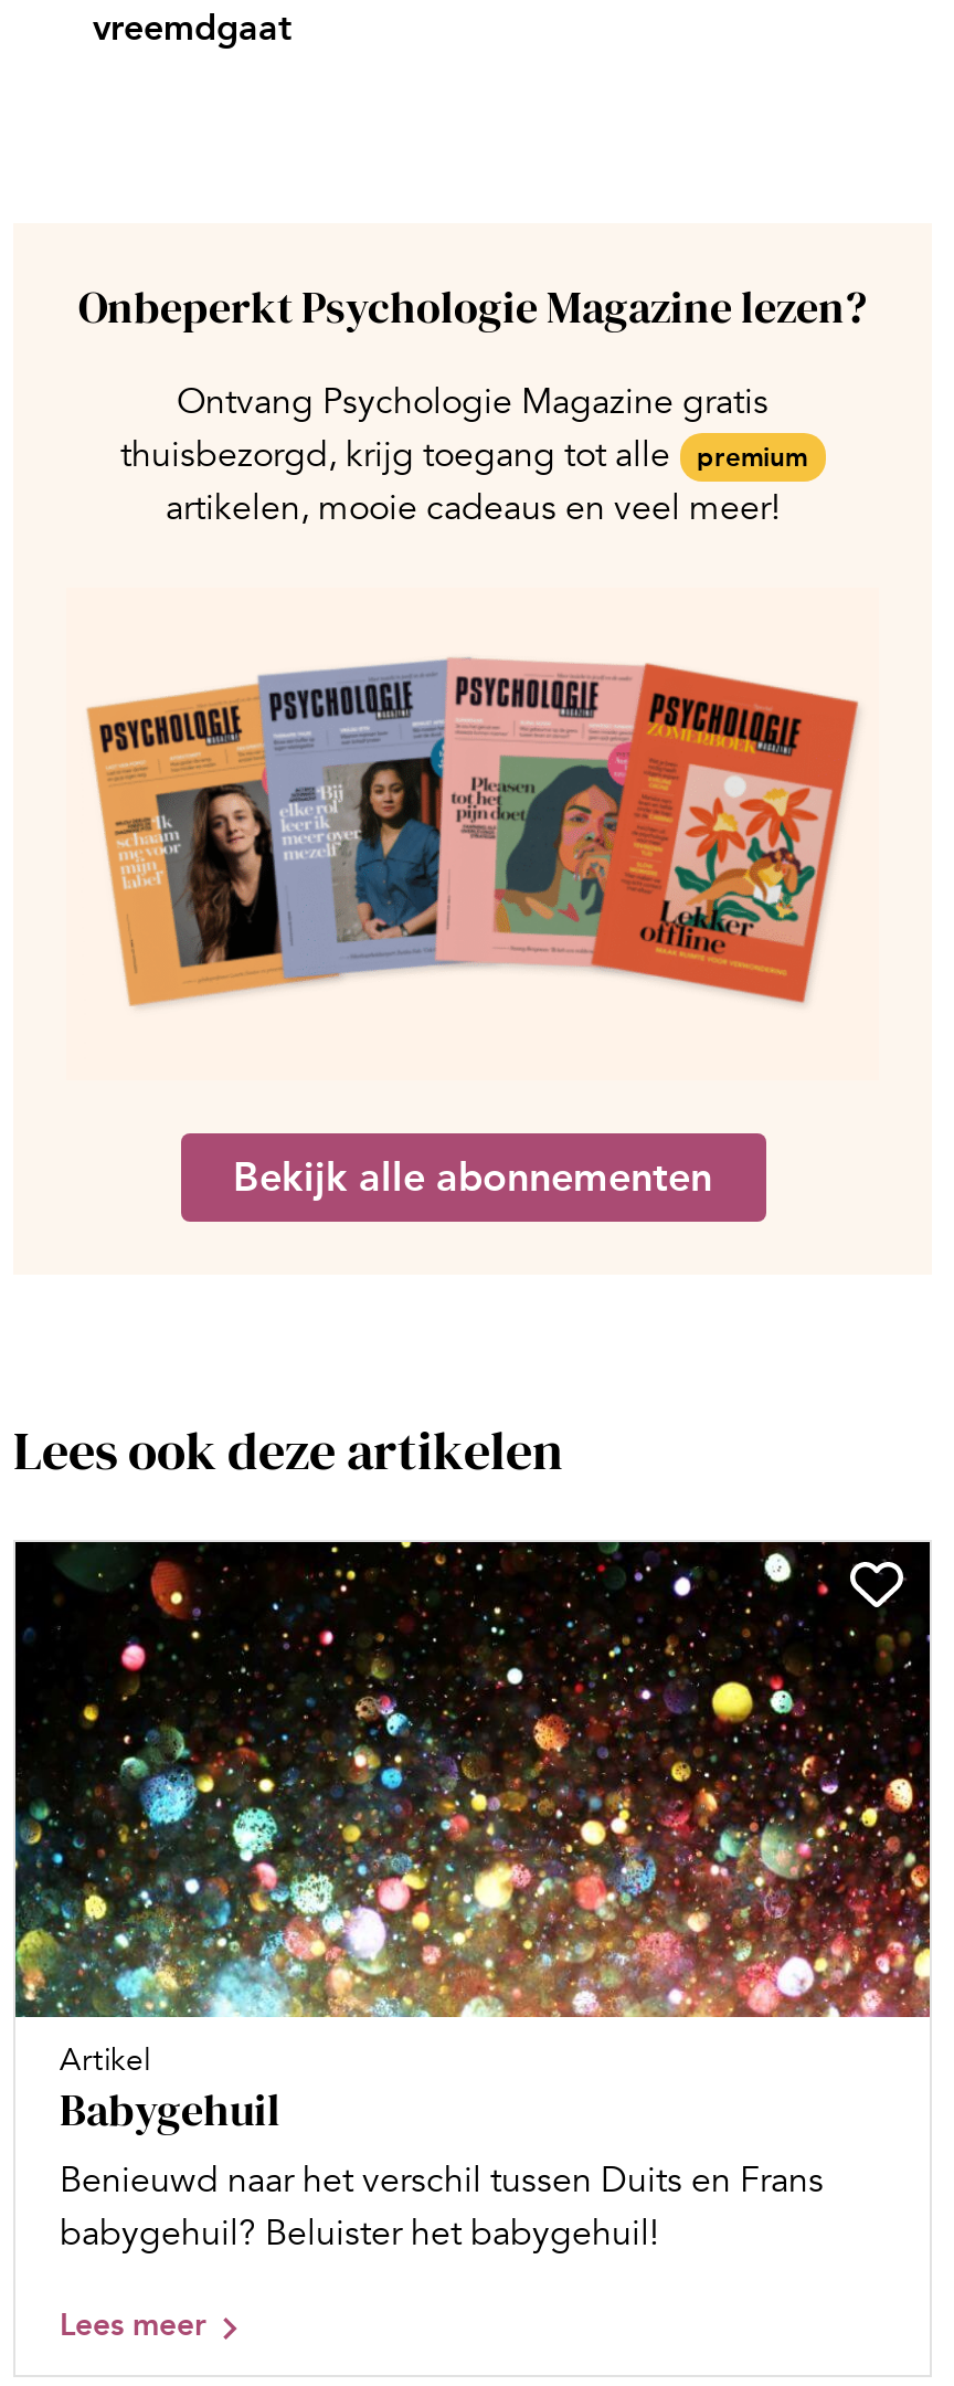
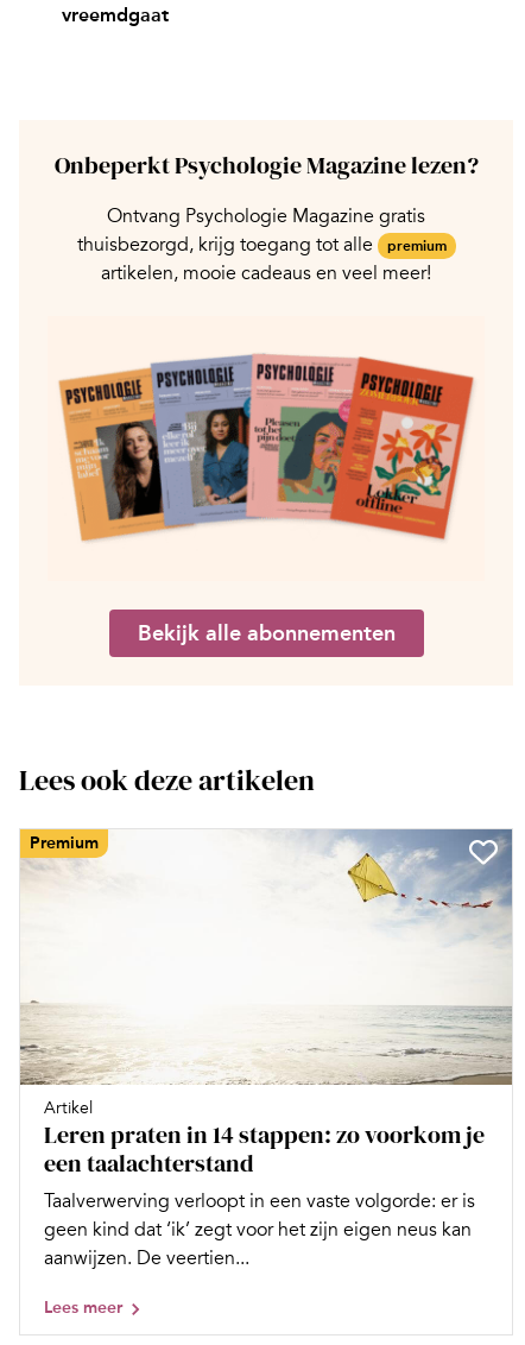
none -> [30,833,99,853] Premium
[13,1540,932,2256] [image] | Babygehuil | Benieuwd naar het verschil tussen Duits en Frans | babygehuil? Beluister het babygehuil! -> [19,828,513,1270] [image] | Leren praten in 14 stappen: zo voorkom je | een taalachterstand | Taalverwerving verloopt in een vaste volgorde: er is | geen kind dat ‘ik’ zegt voor het zijn eigen neus kan | aanwijzen. De veertien...

